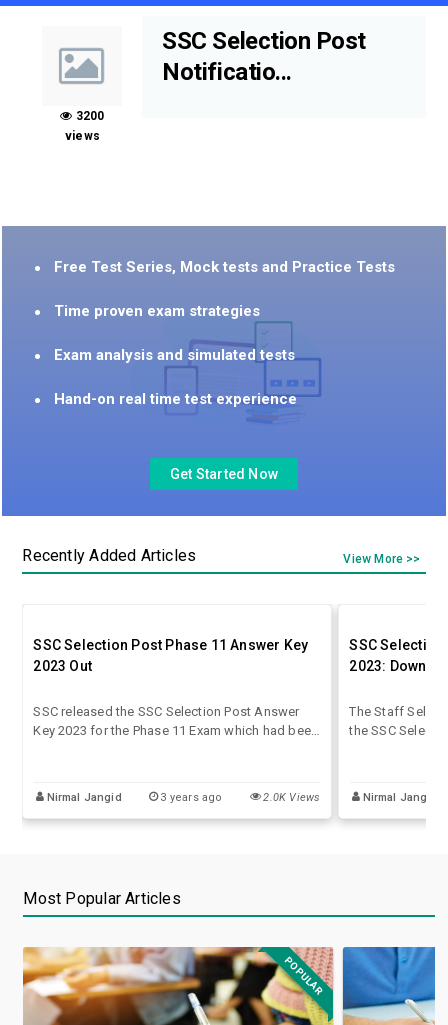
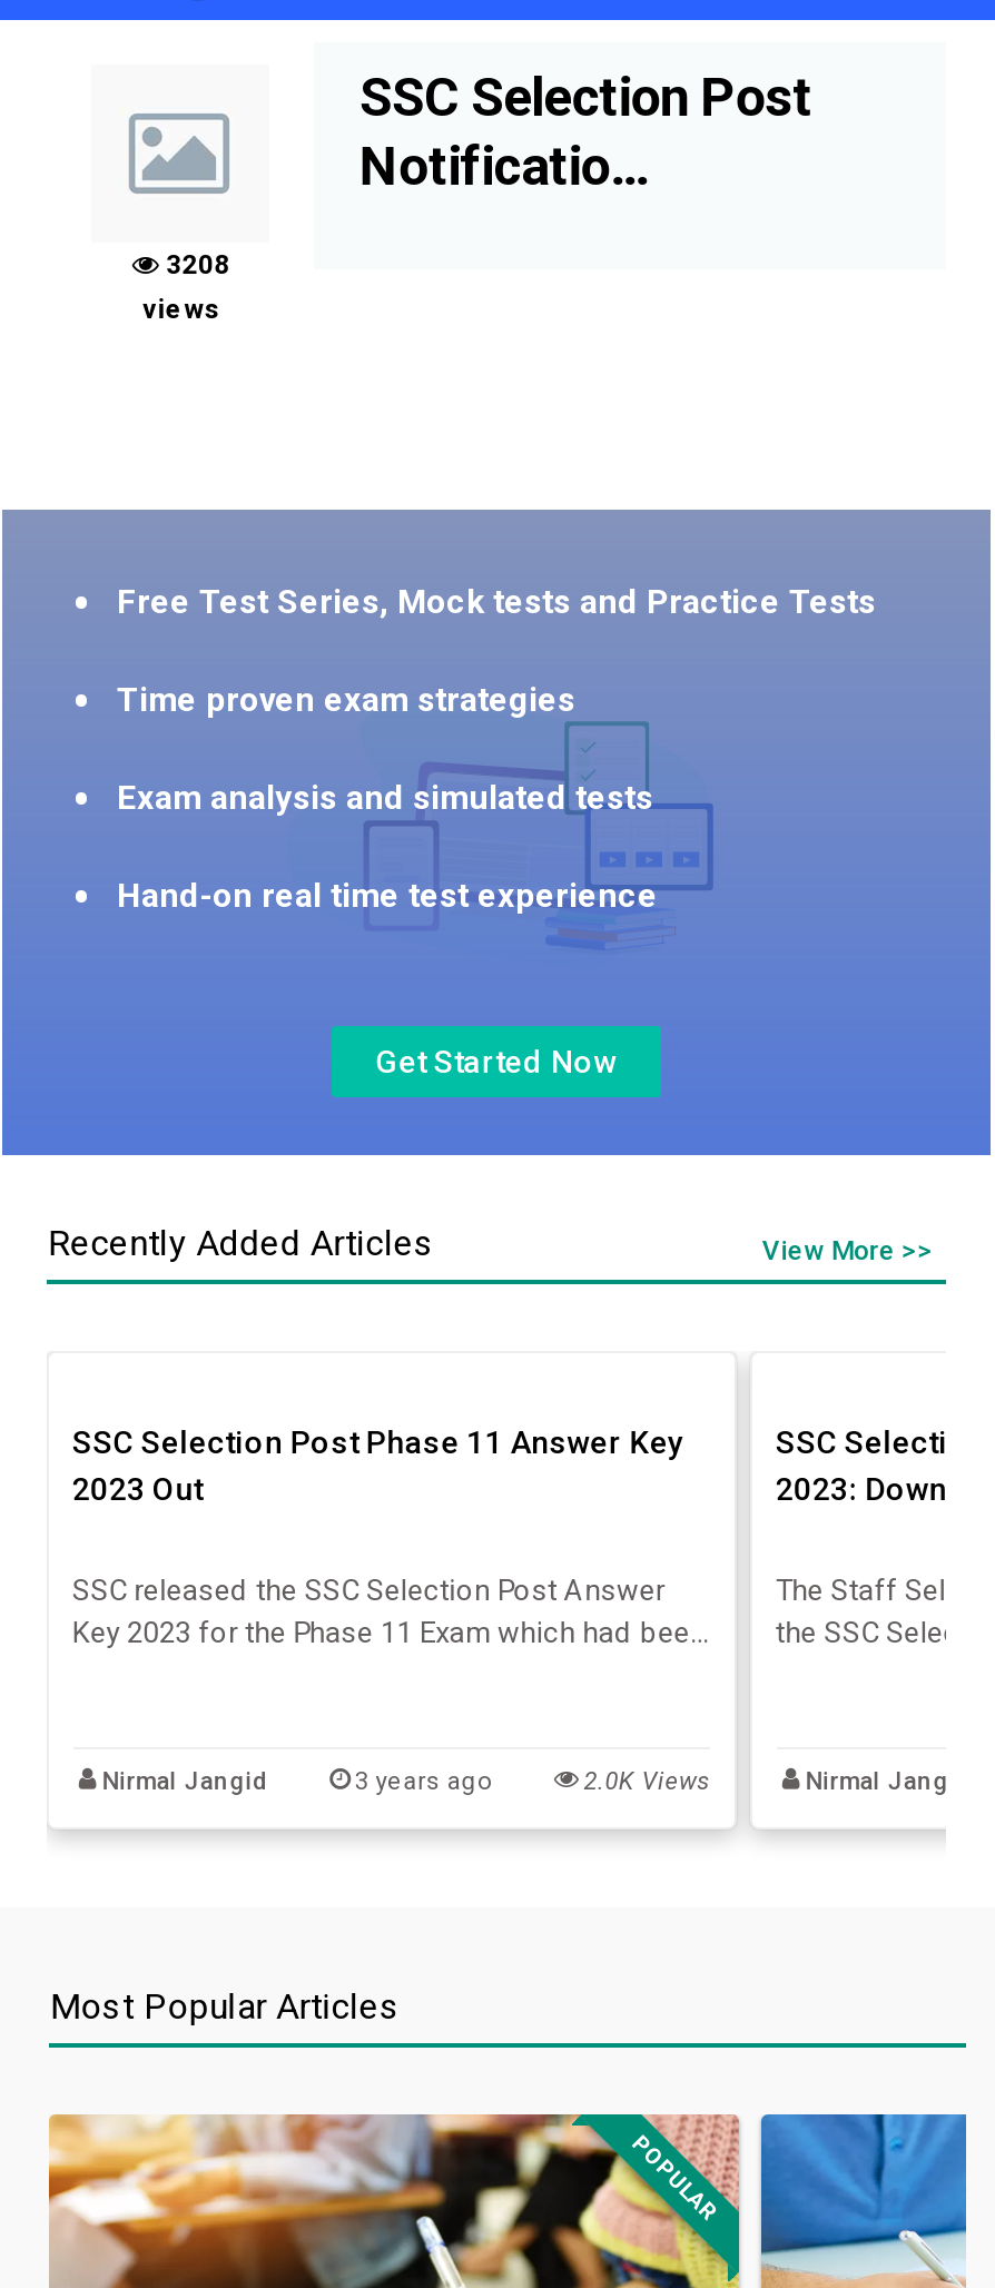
[76,109,104,123] 3200 -> [166,249,230,280] 3208

